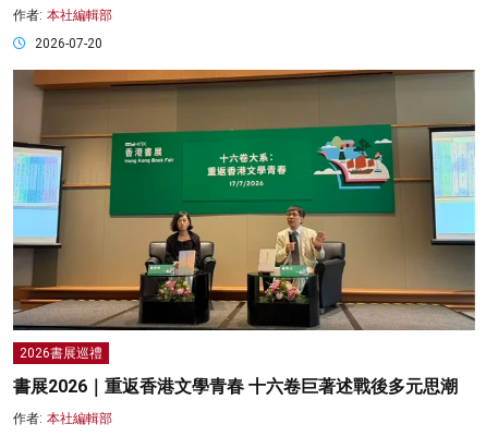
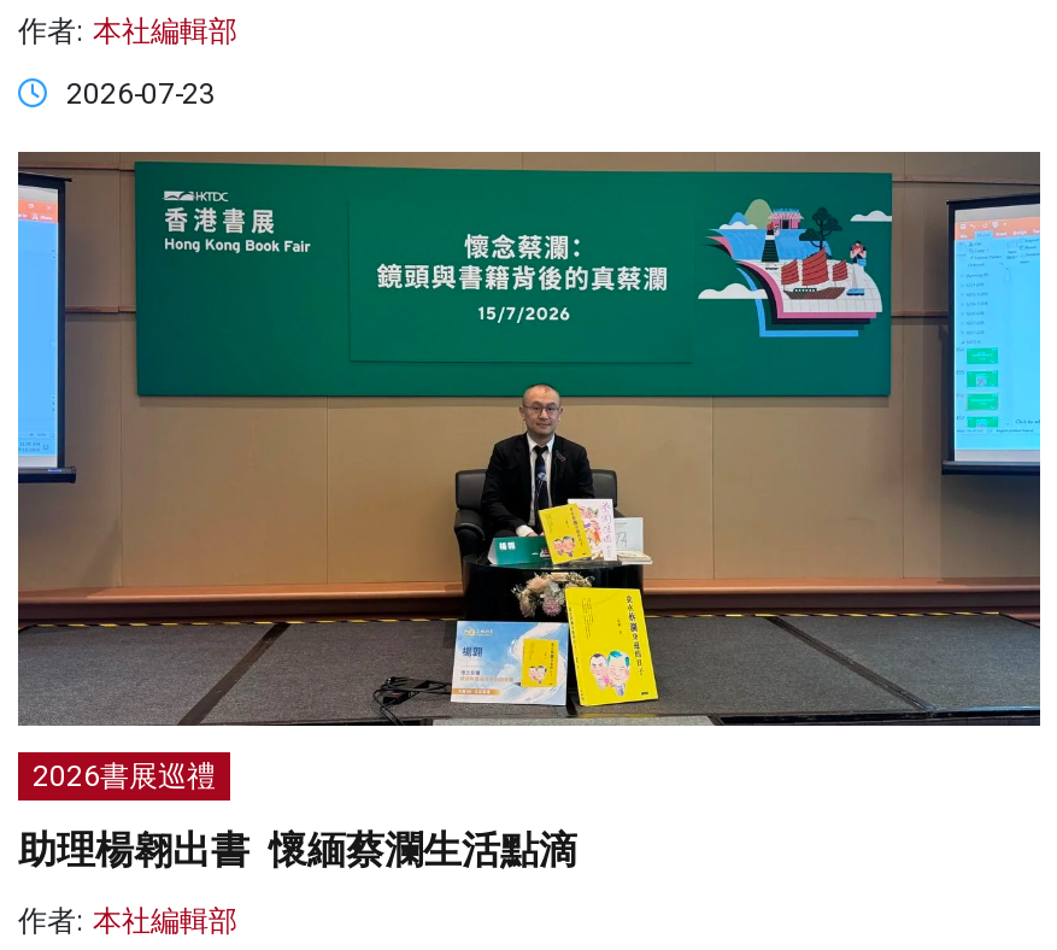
[35,36,102,51] 2026-07-20 -> [66,76,216,110] 2026-07-23
[12,69,476,331] [image] -> [16,151,1043,727] [image]
[13,376,458,396] 書展2026｜重返香港文學青春 十六卷巨著述戰後多元思潮 -> [18,828,577,873] 助理楊翱出書 懷緬蔡瀾生活點滴

